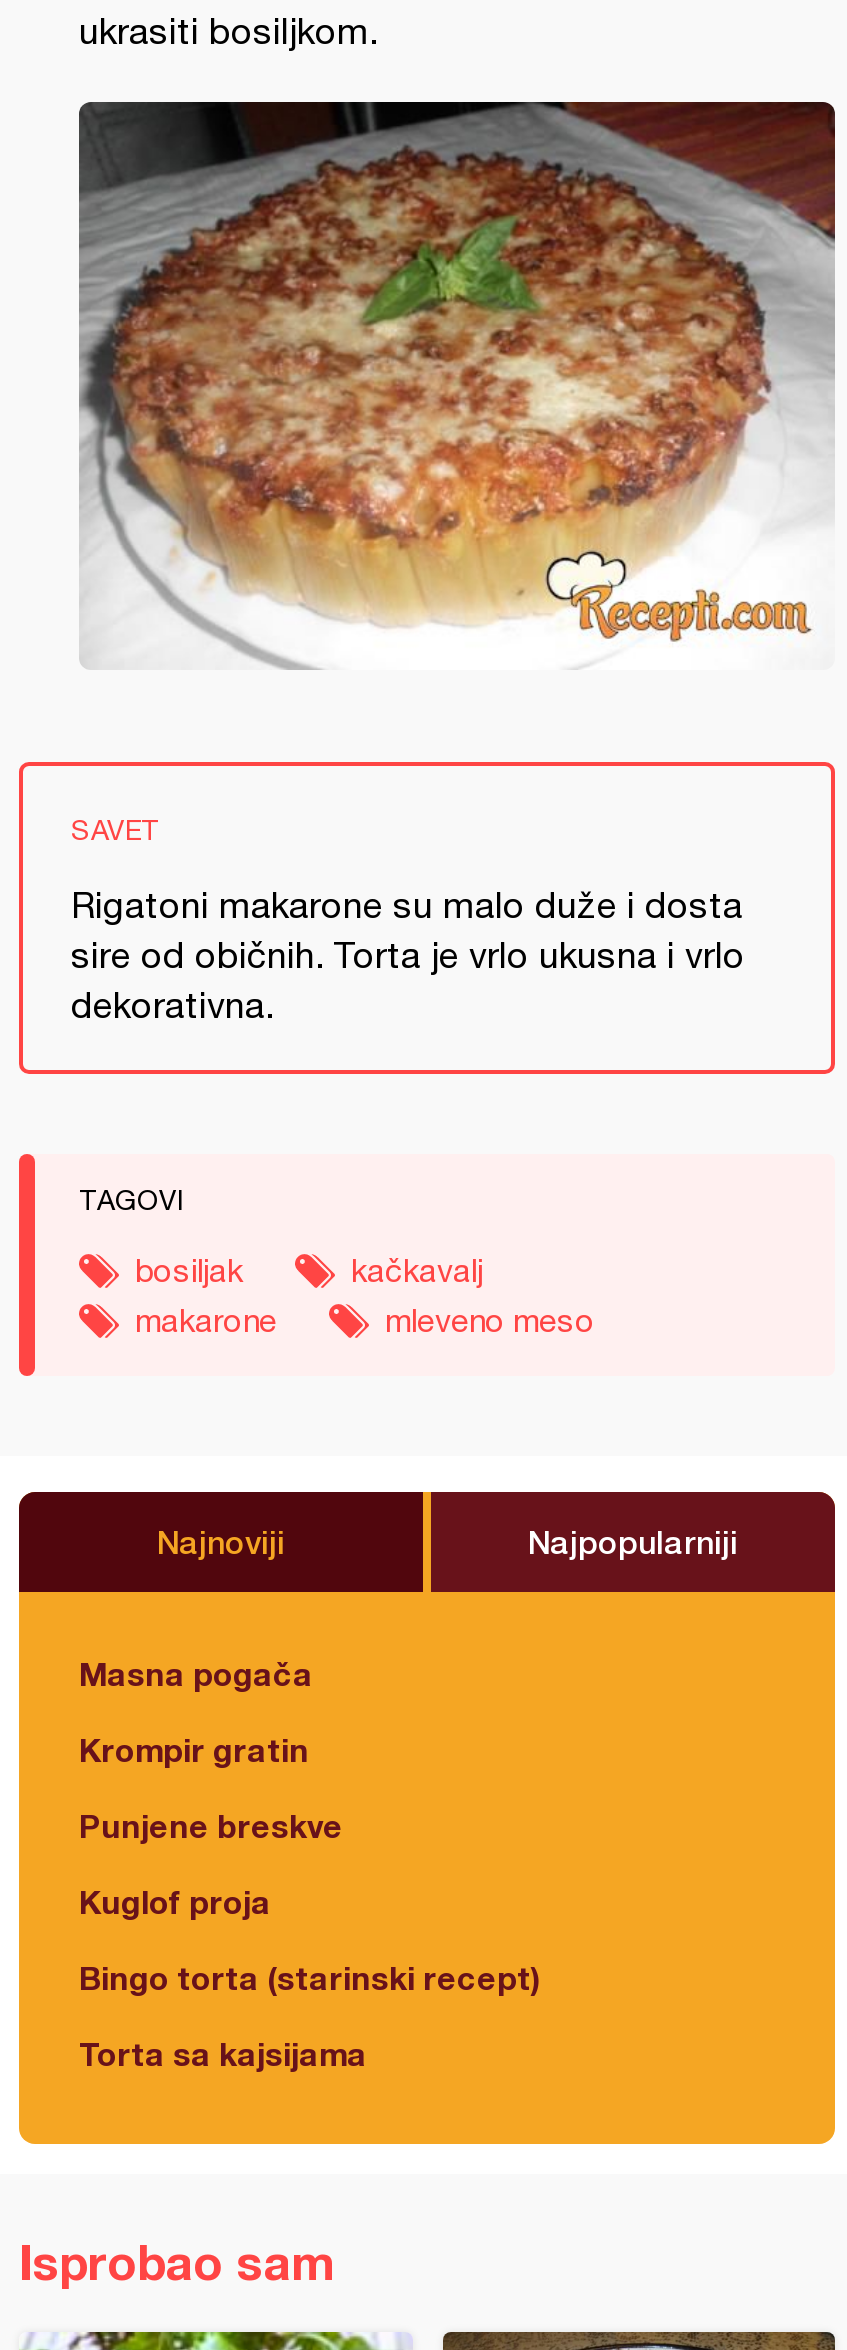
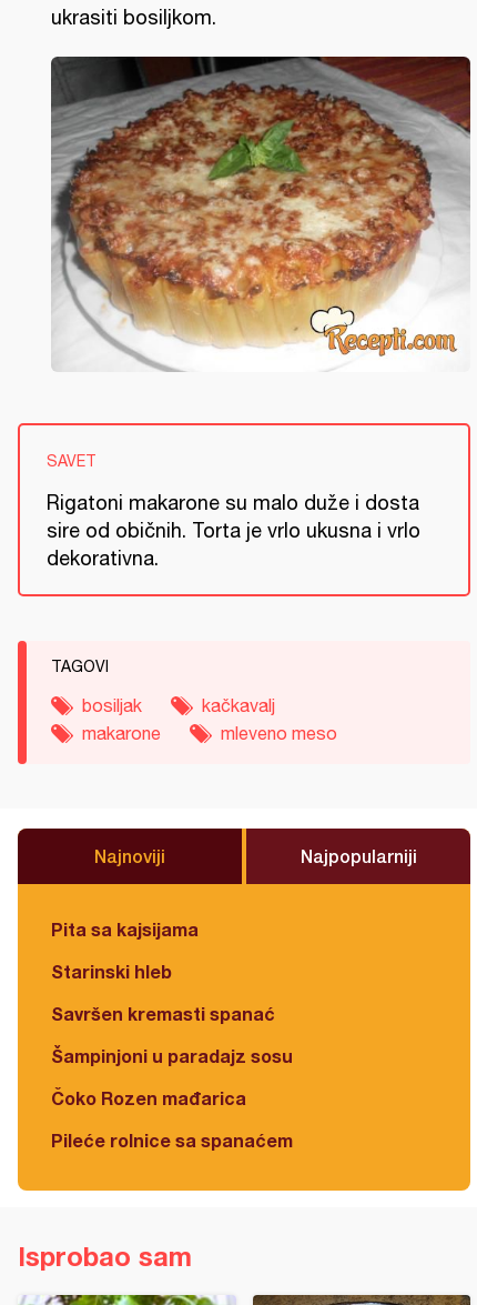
[79,1653,313,1691] Masna pogača -> [51,918,199,939] Pita sa kajsijama
[79,1729,309,1767] Krompir gratin -> [51,960,172,981] Starinski hleb
[79,1805,343,1843] Punjene breskve -> [51,1003,275,1024] Savršen kremasti spanać
[79,1881,271,1919] Kuglof proja -> [51,1045,293,1066] Šampinjoni u paradajz sosu
[79,1957,541,1995] Bingo torta (starinski recept) -> [51,1087,246,1108] Čoko Rozen mađarica
[79,2033,367,2071] Torta sa kajsijama -> [51,1129,293,1150] Pileće rolnice sa spanaćem

